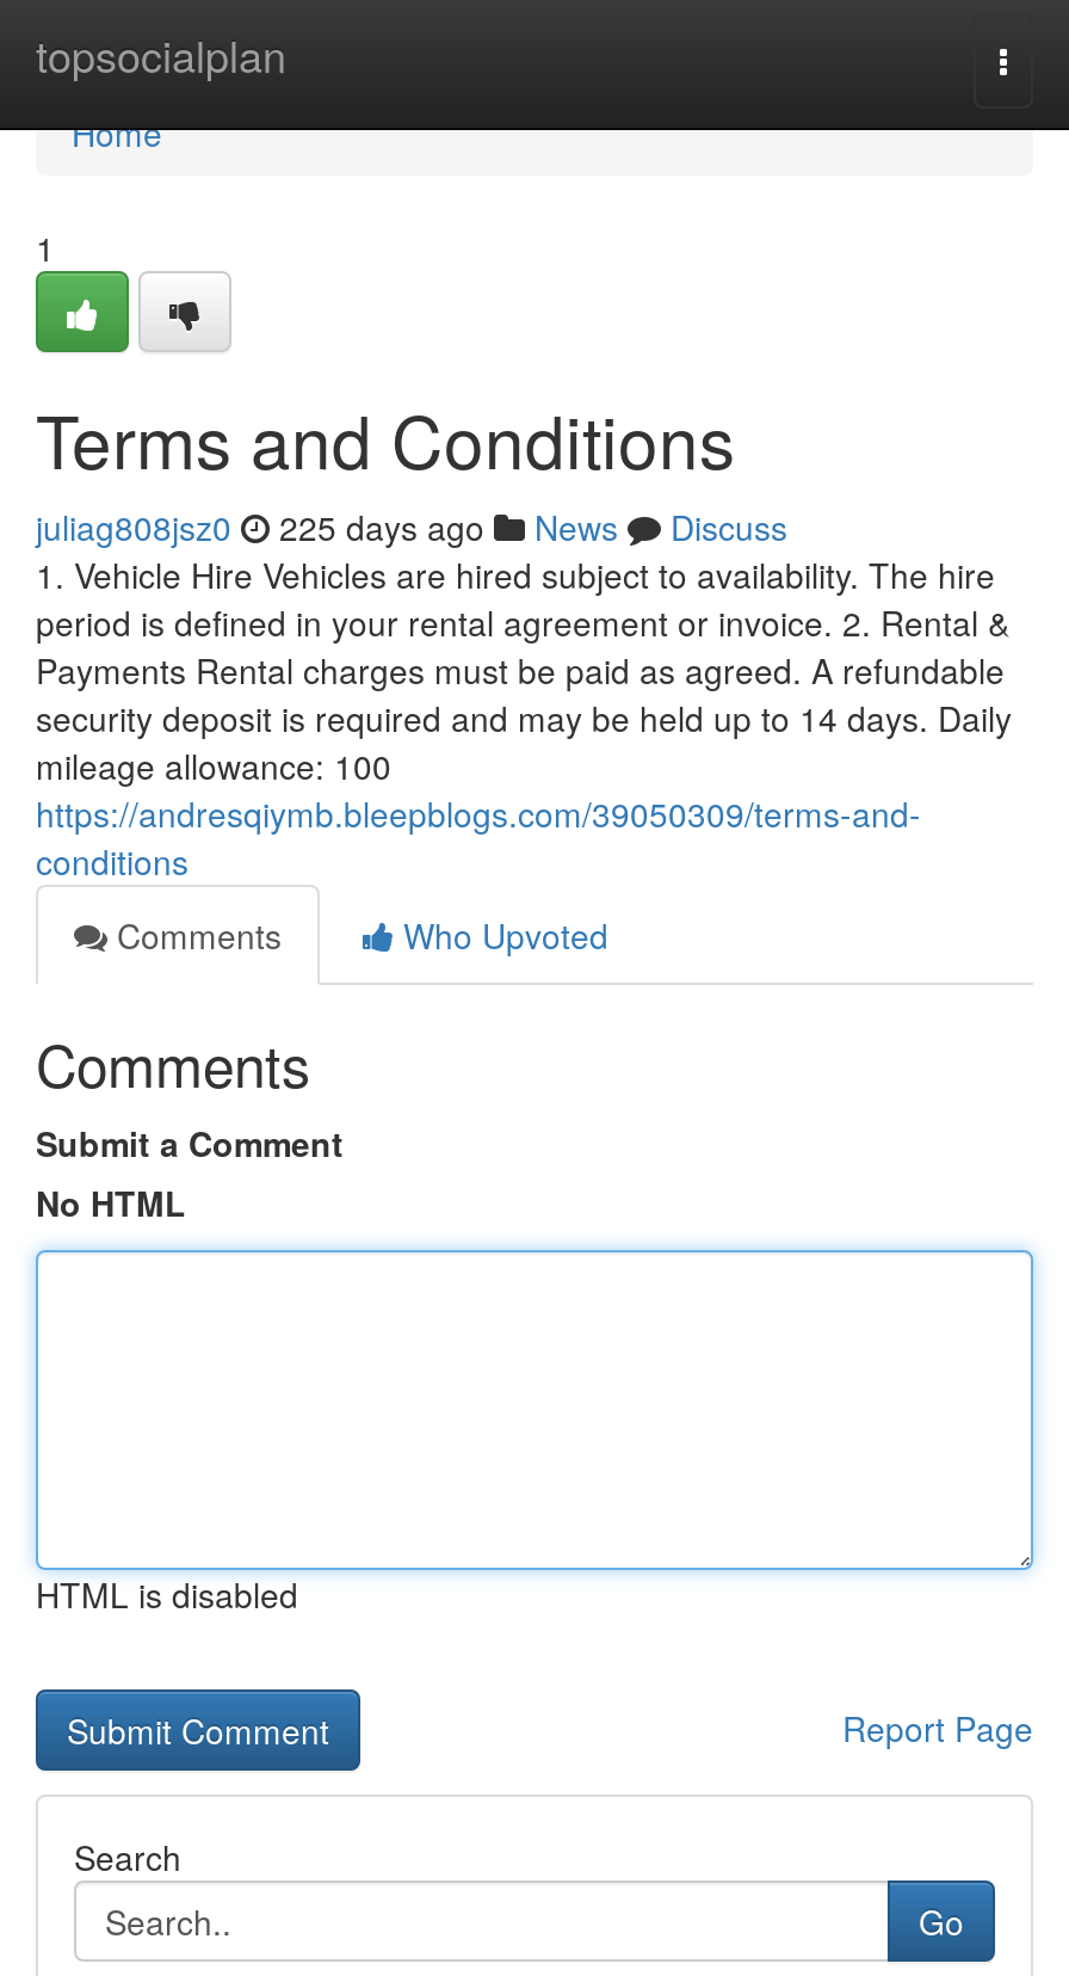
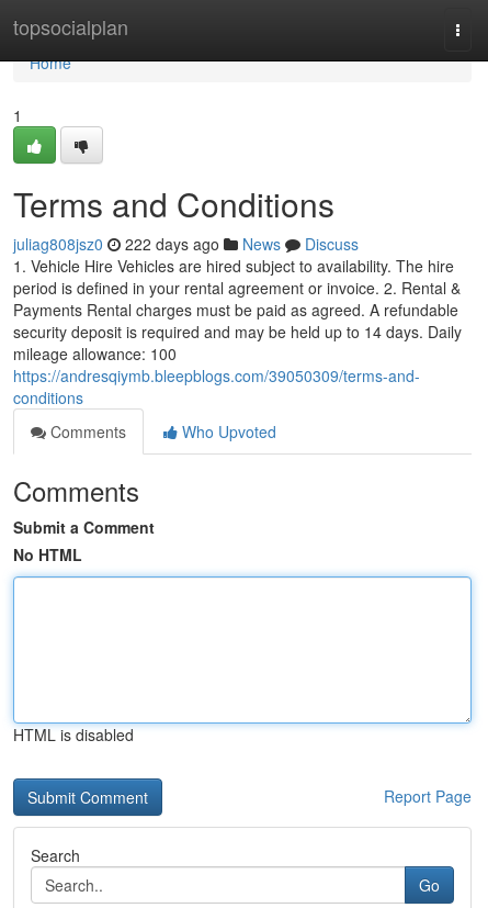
[36,503,787,550] juliag808jsz0 225 days ago News Discuss -> [13,233,359,255] juliag808jsz0 222 days ago News Discuss

